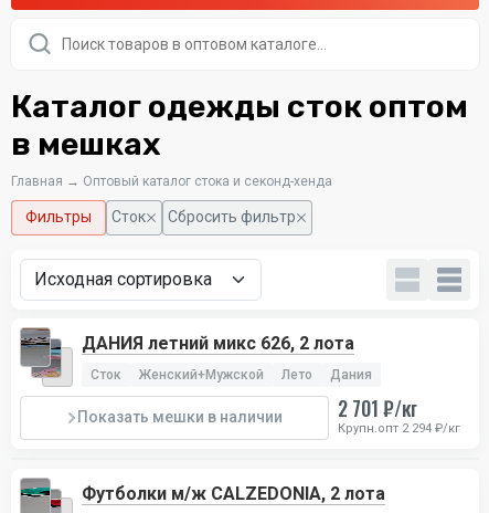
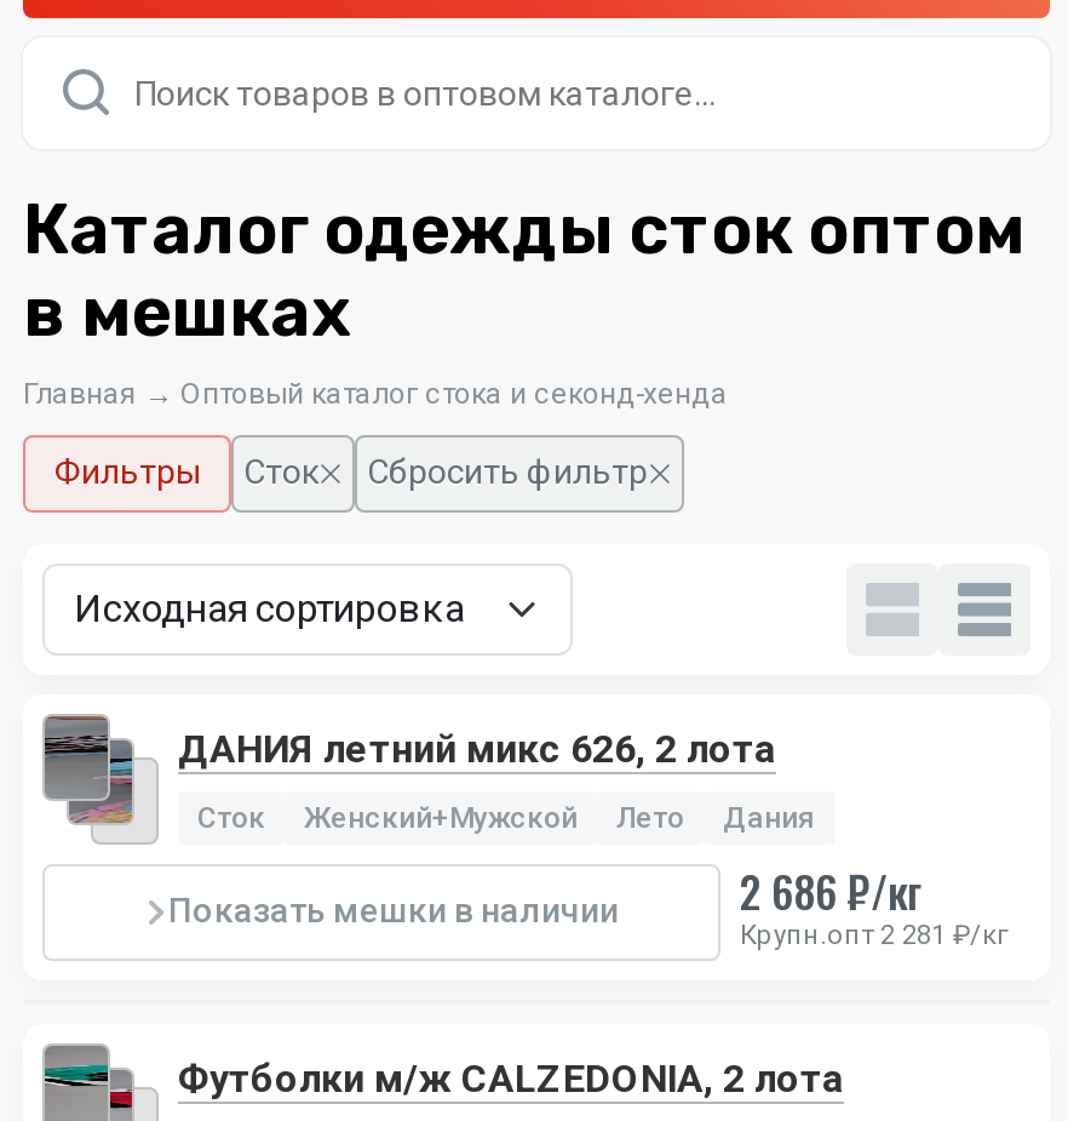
[338,393,417,422] 2 701 ₽/кг -> [740,859,921,922] 2 686 ₽/кг
[338,421,460,435] Крупн.опт 2 294 ₽/кг -> [740,919,1009,951] Крупн.опт 2 281 ₽/кг

